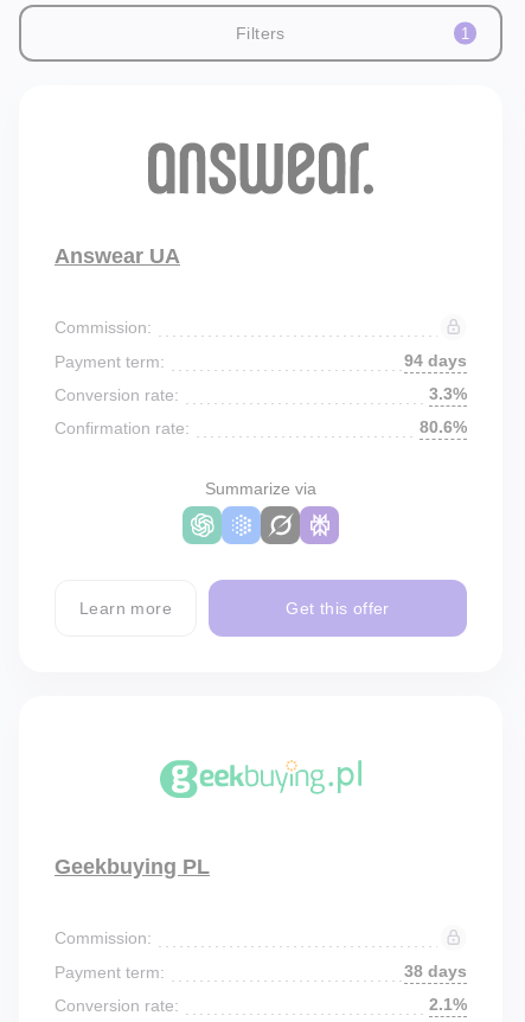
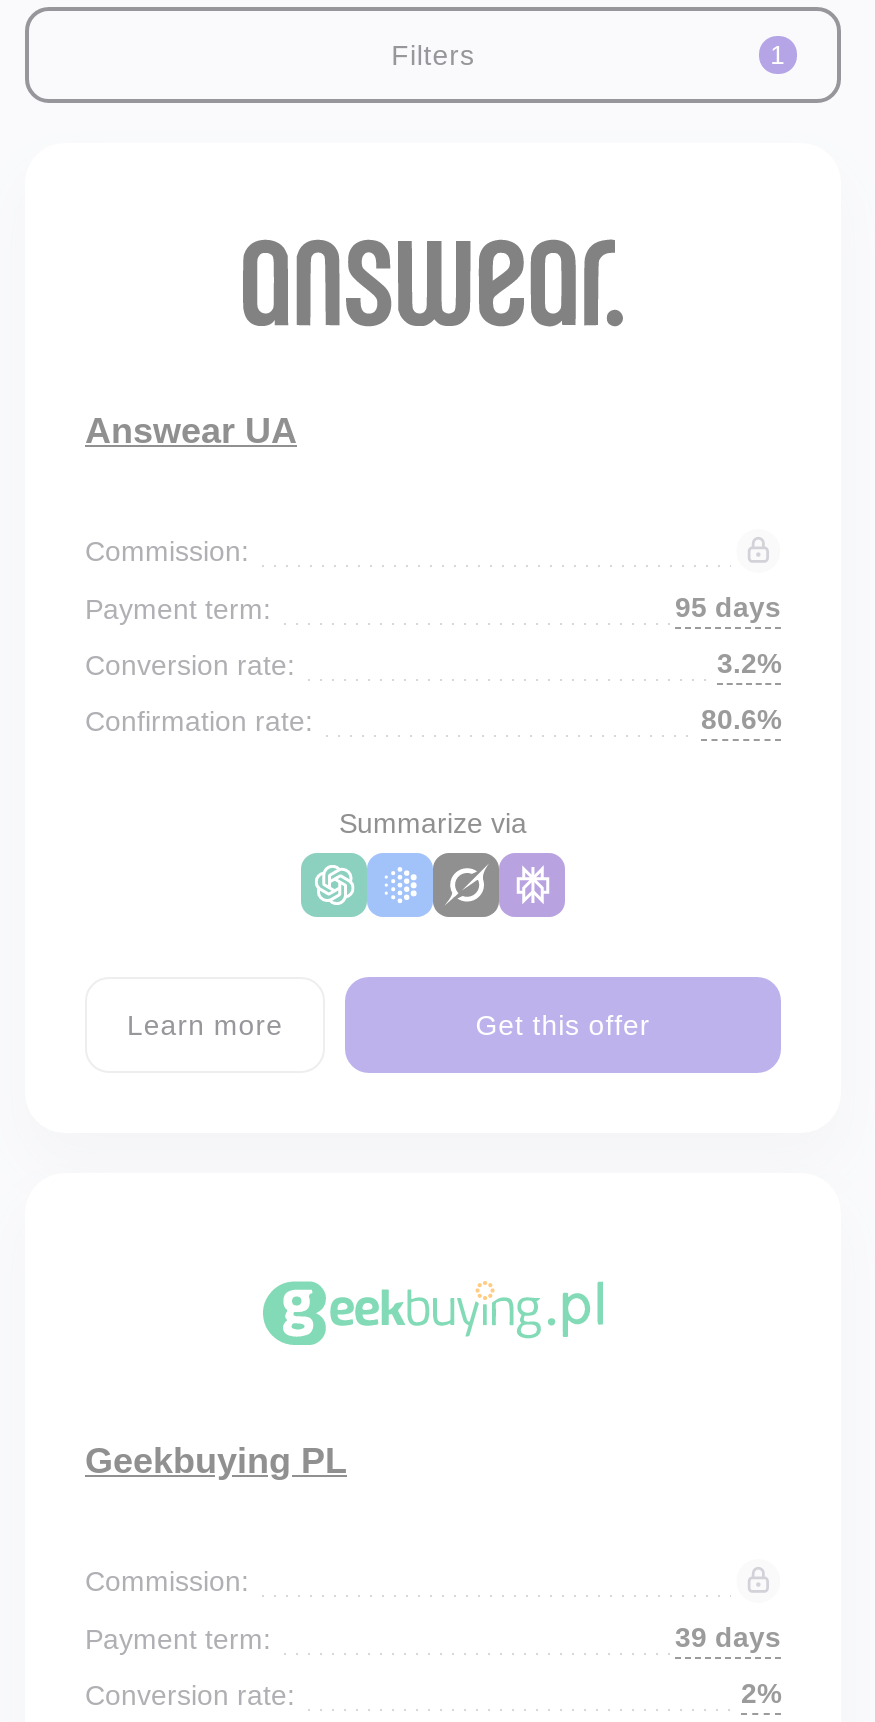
[404,351,467,370] 94 days -> [675,591,781,623] 95 days
[429,384,467,403] 3.3% -> [717,647,781,679] 3.2%
[404,962,467,981] 38 days -> [675,1621,781,1653] 39 days
[429,995,467,1014] 2.1% -> [741,1677,781,1709] 2%

